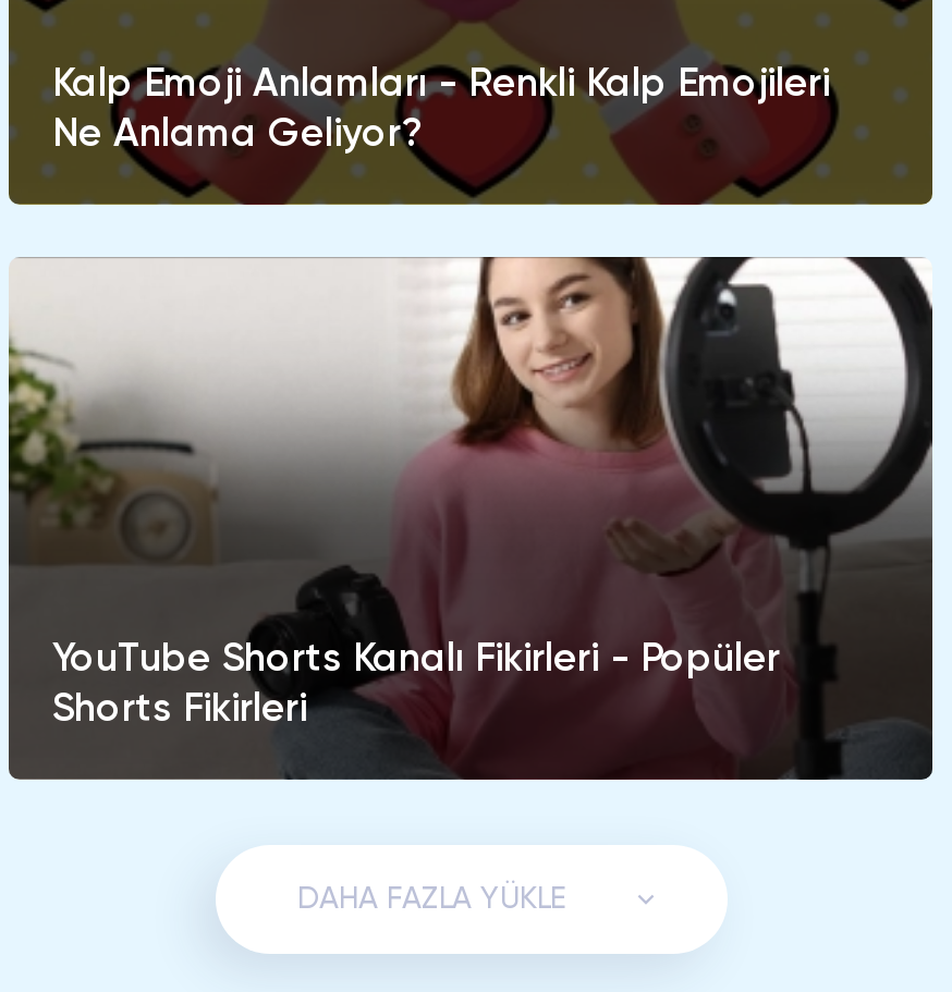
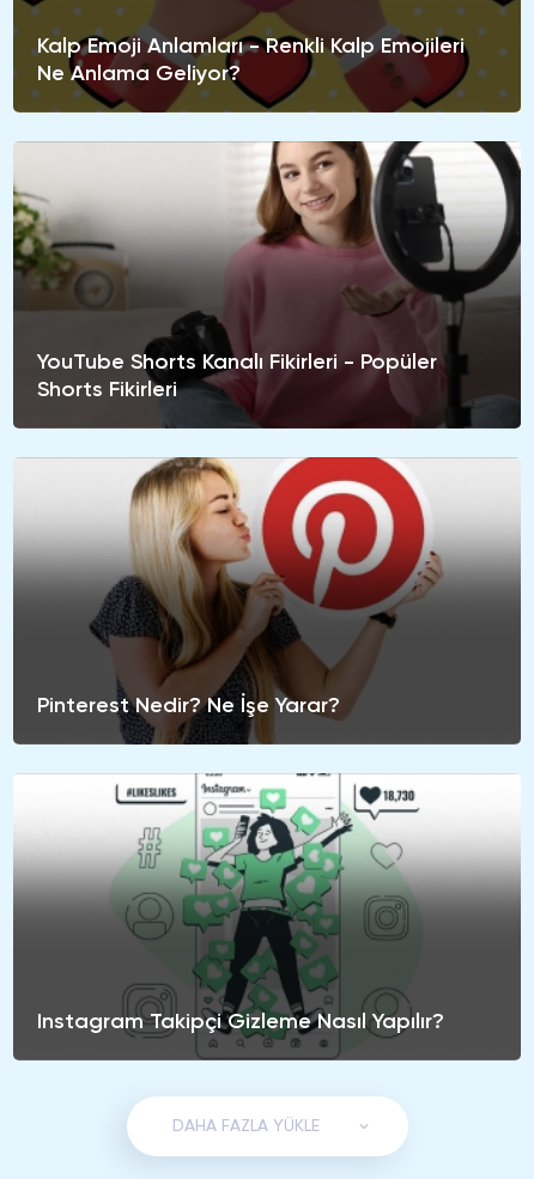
none -> [13,456,521,745] [image] | Pinterest Nedir? Ne İşe Yarar?
none -> [13,772,521,1061] [image] | Instagram Takipçi Gizleme Nasıl Yapılır?

